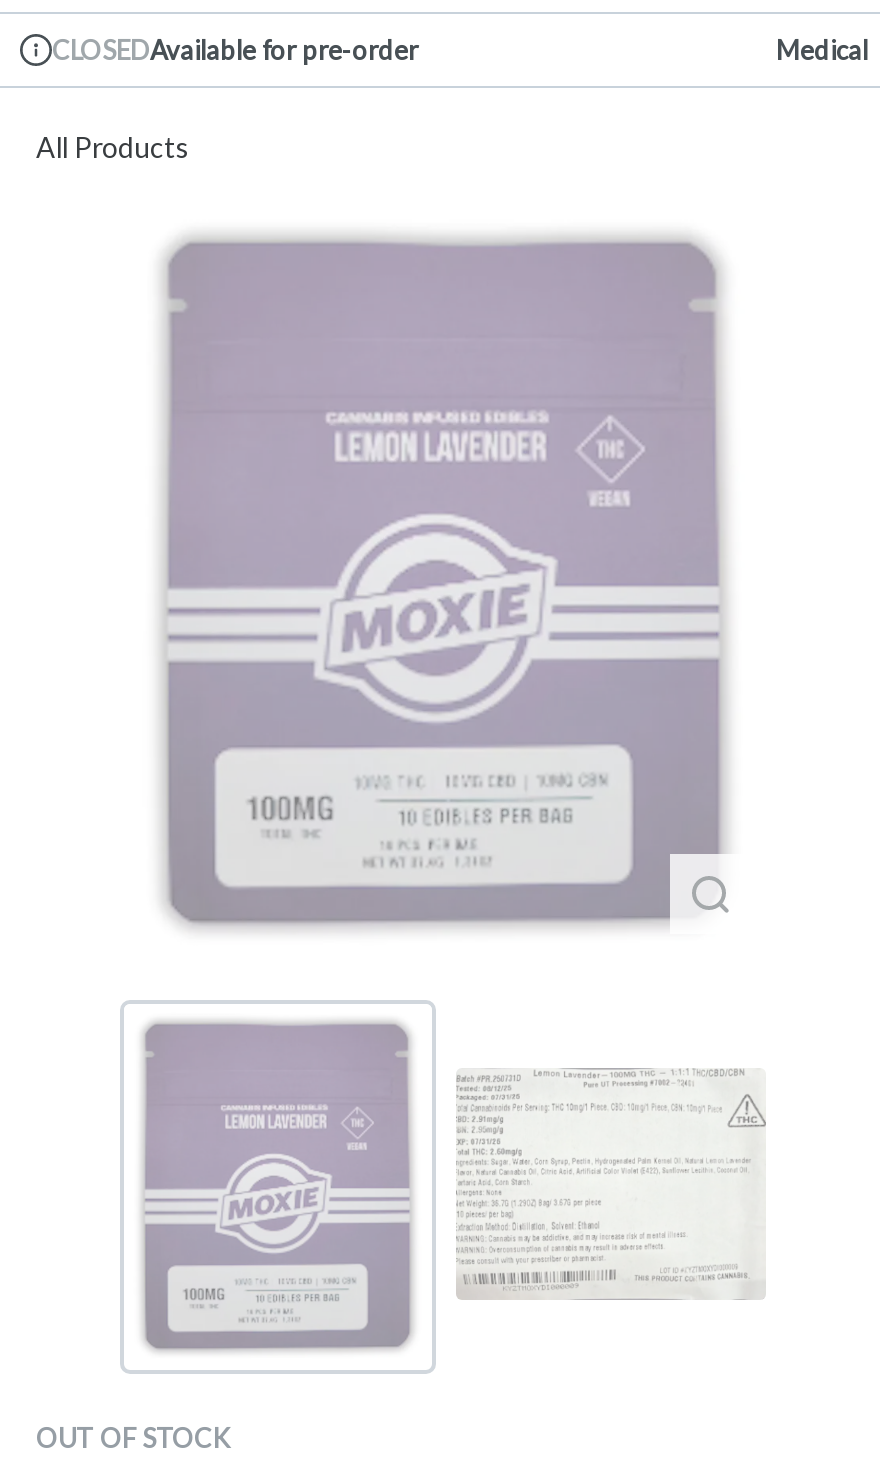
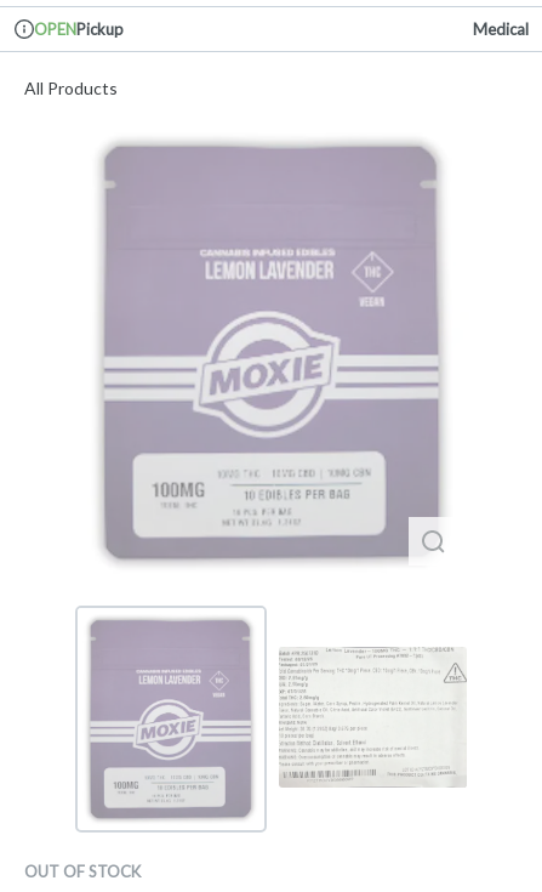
[52,33,418,66] CLOSEDAvailable for pre-order -> [34,19,124,39] OPENPickup

